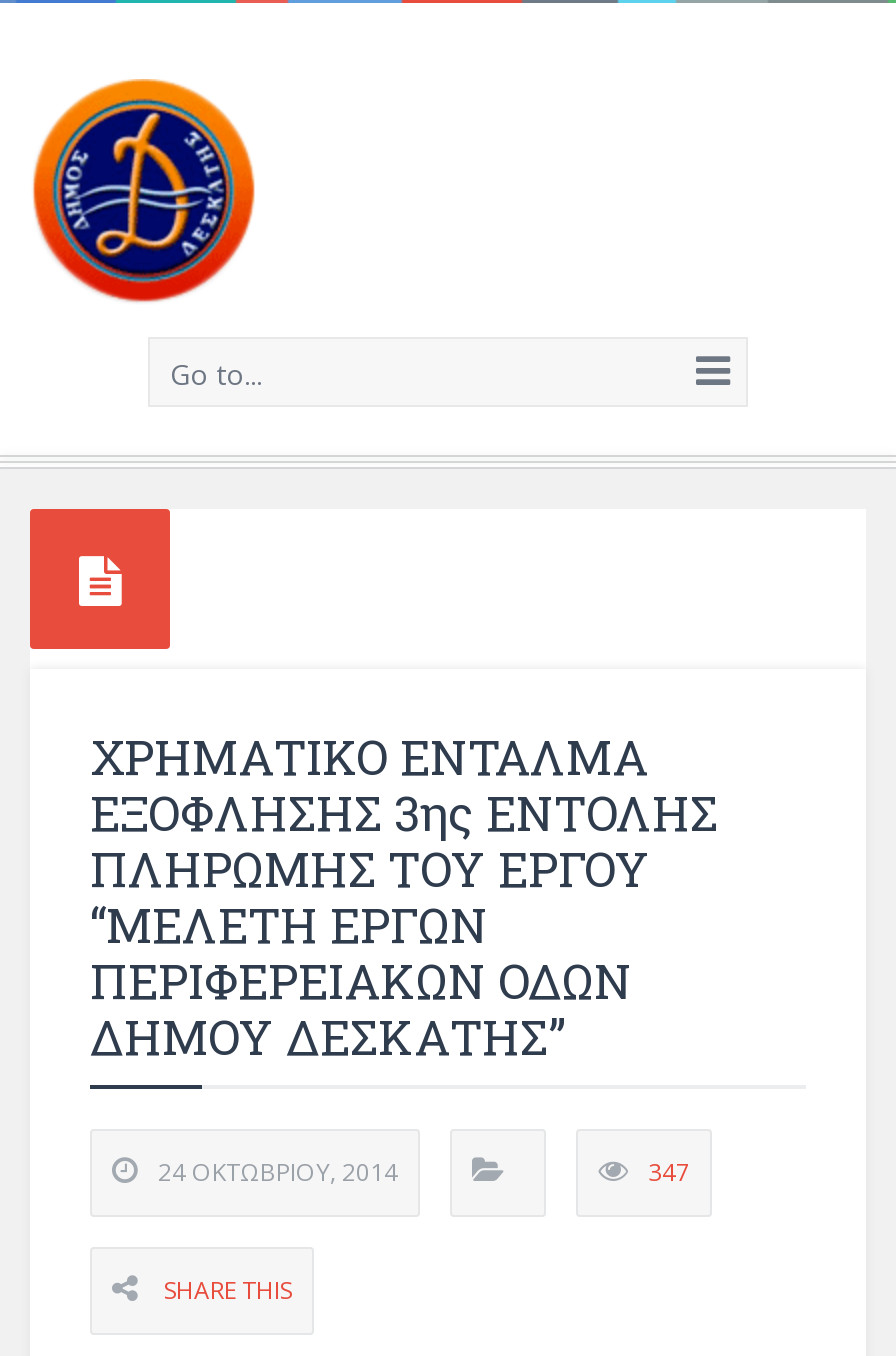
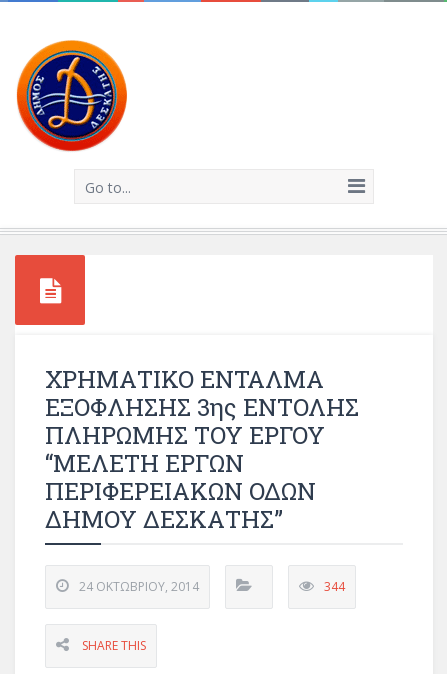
[648,1155,690,1189] 347 -> [324,578,345,595] 344

